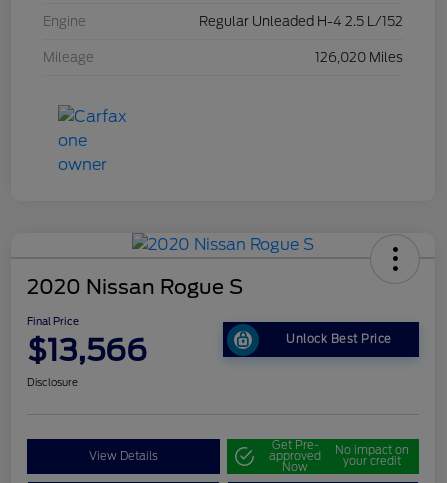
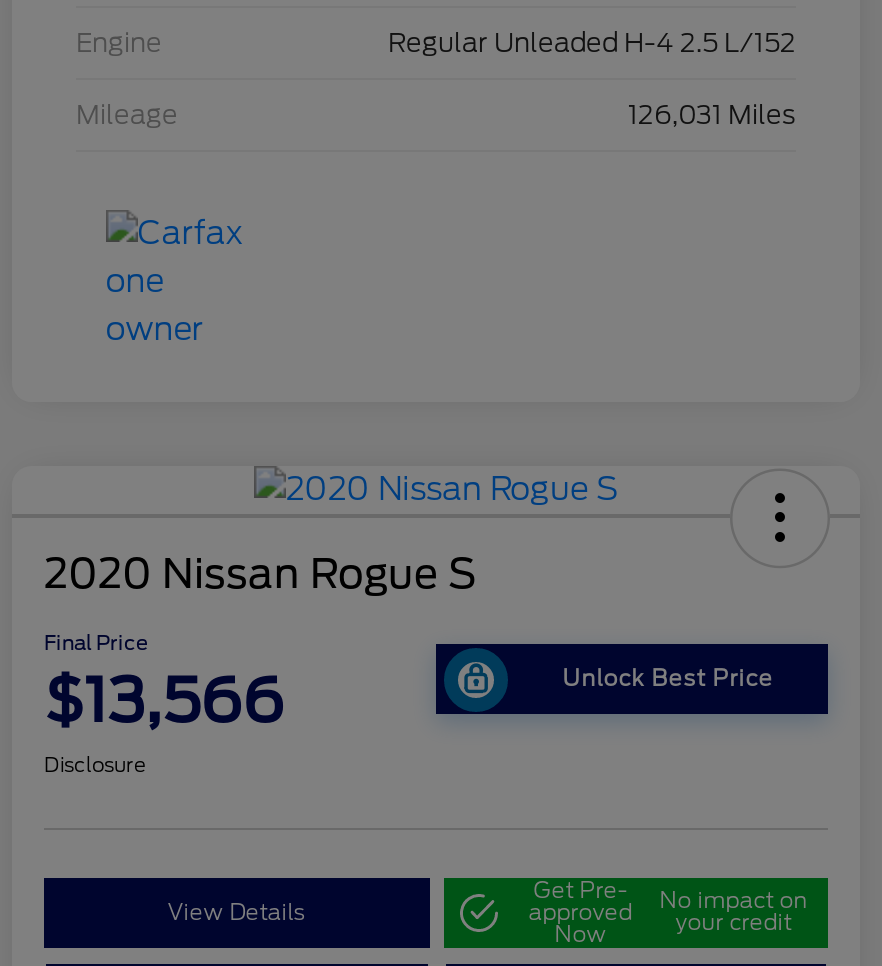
[315,50,403,65] 126,020 Miles -> [628,100,796,130] 126,031 Miles

